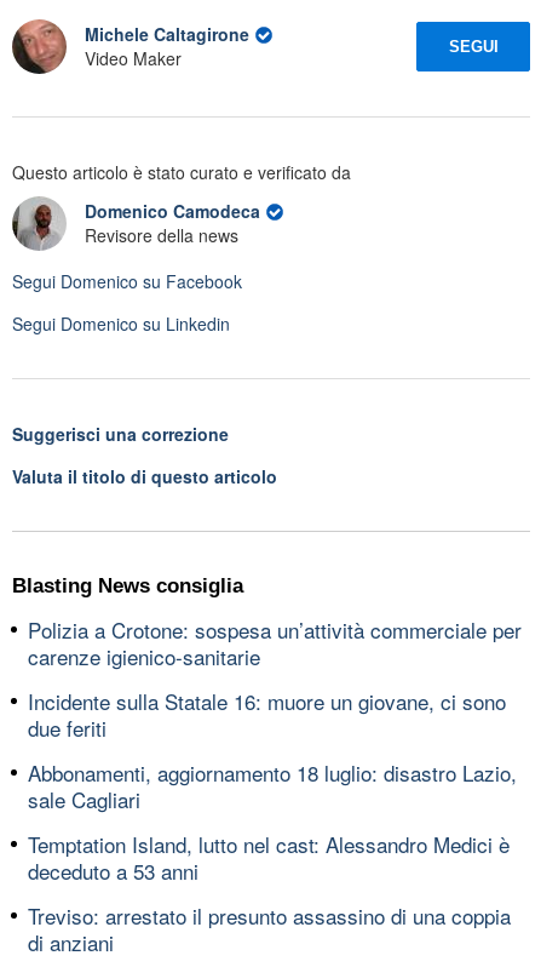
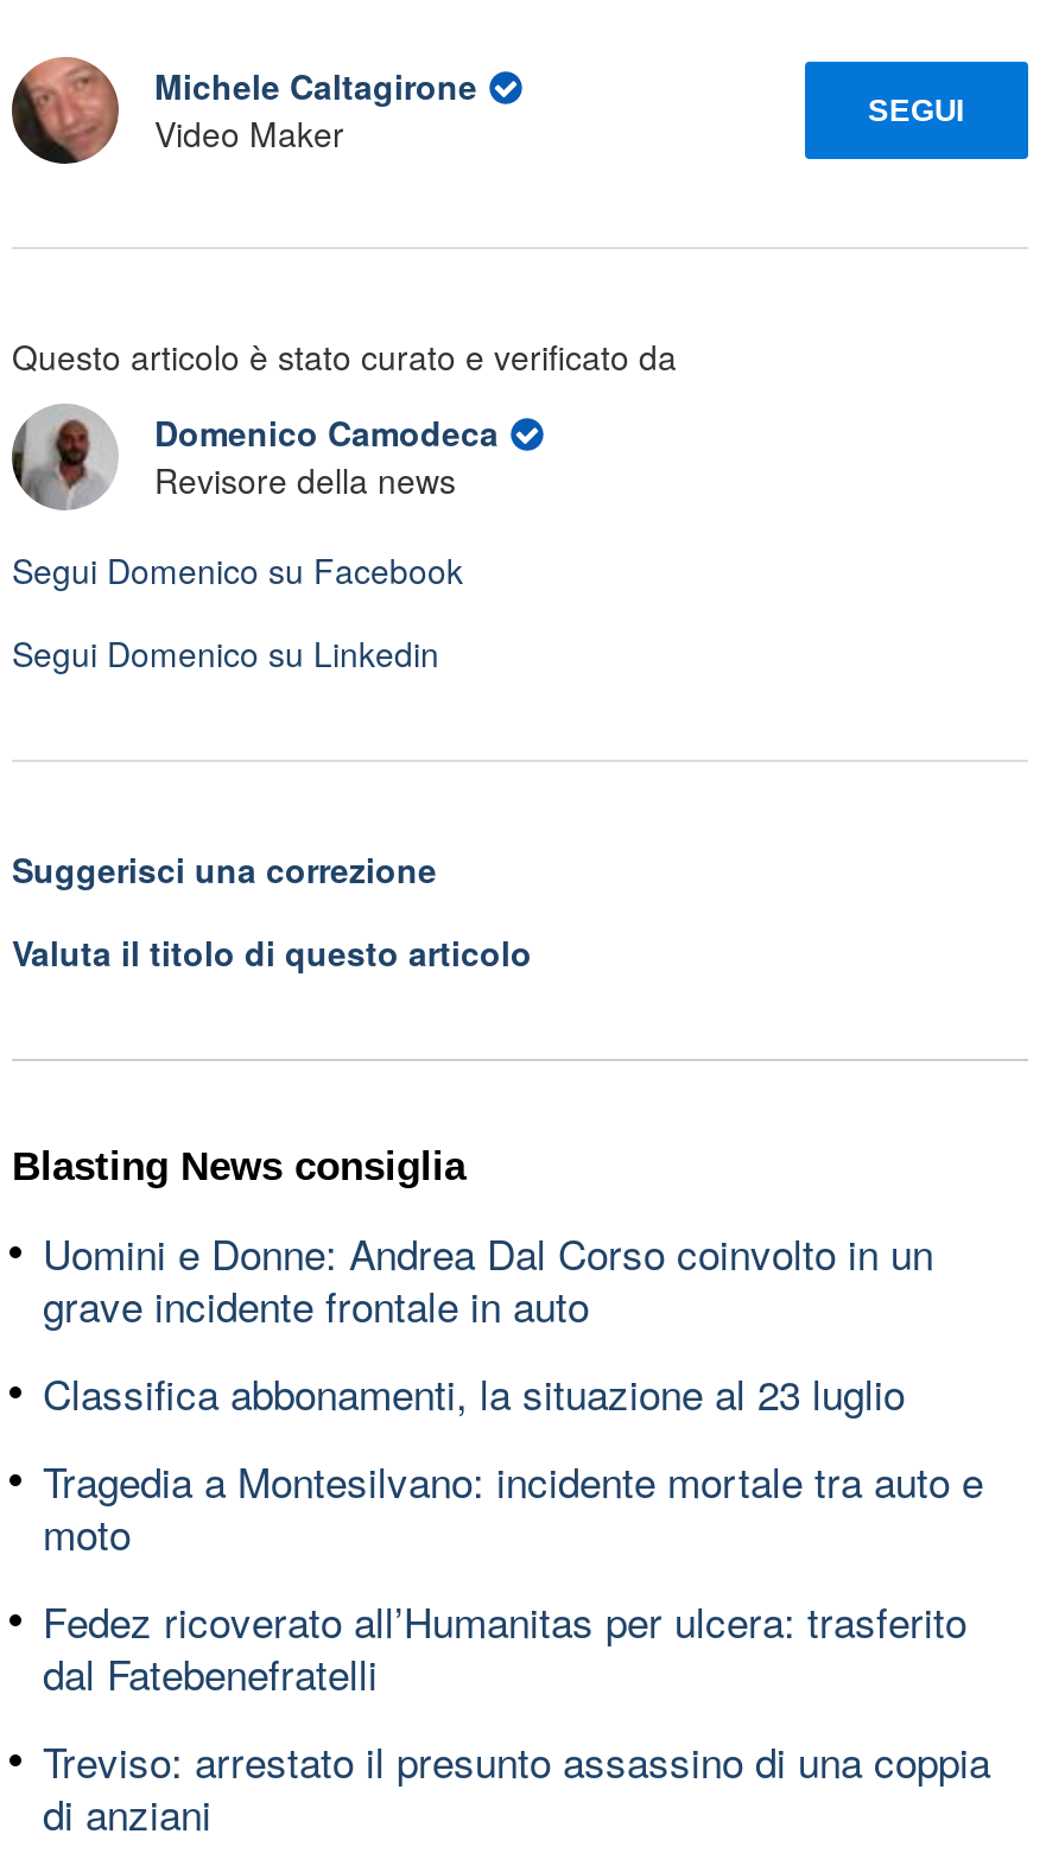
[28,614,522,671] Polizia a Crotone: sospesa un’attività commerciale per | carenze igienico-sanitarie -> [43,1221,933,1333] Uomini e Donne: Andrea Dal Corso coinvolto in un | grave incidente frontale in auto
[28,685,506,742] Incidente sulla Statale 16: muore un giovane, ci sono | due feriti -> [43,1362,905,1421] Classifica abbonamenti, la situazione al 23 luglio
[28,757,517,814] Abbonamenti, aggiornamento 18 luglio: disastro Lazio, | sale Cagliari -> [43,1449,983,1561] Tragedia a Montesilvano: incidente mortale tra auto e | moto
[28,828,510,885] Temptation Island, lutto nel cast: Alessandro Medici è | deceduto a 53 anni -> [43,1589,966,1701] Fedez ricoverato all’Humanitas per ulcera: trasferito | dal Fatebenefratelli

